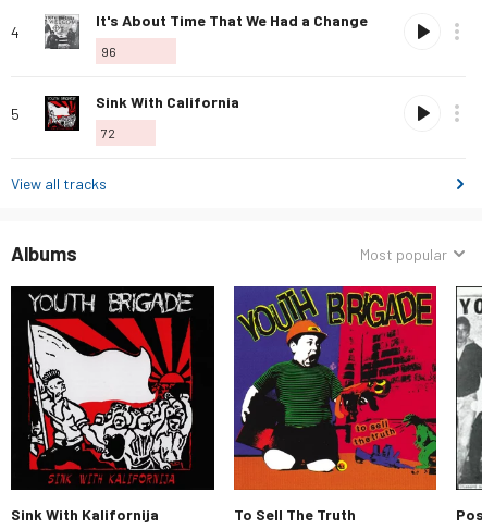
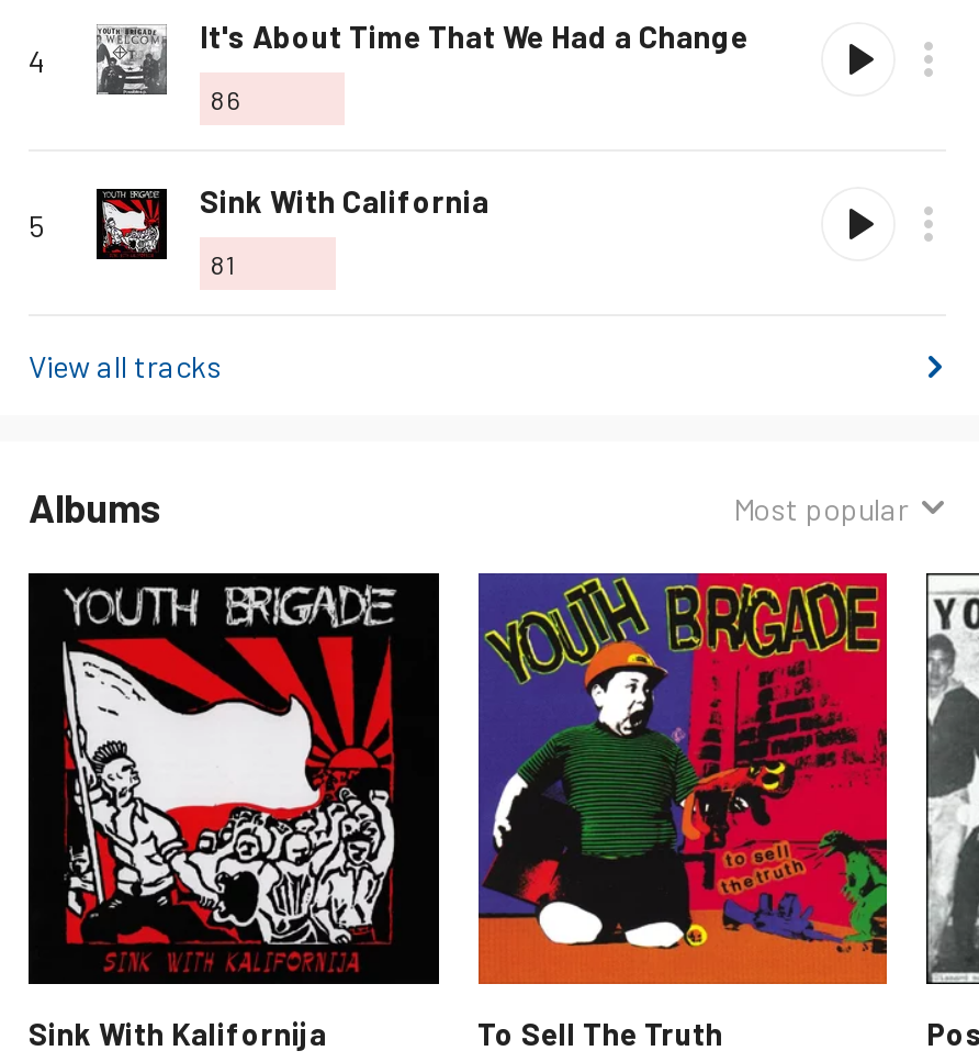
[101,44,116,59] 96 -> [211,84,241,115] 86
[101,126,115,141] 72 -> [211,249,235,280] 81

